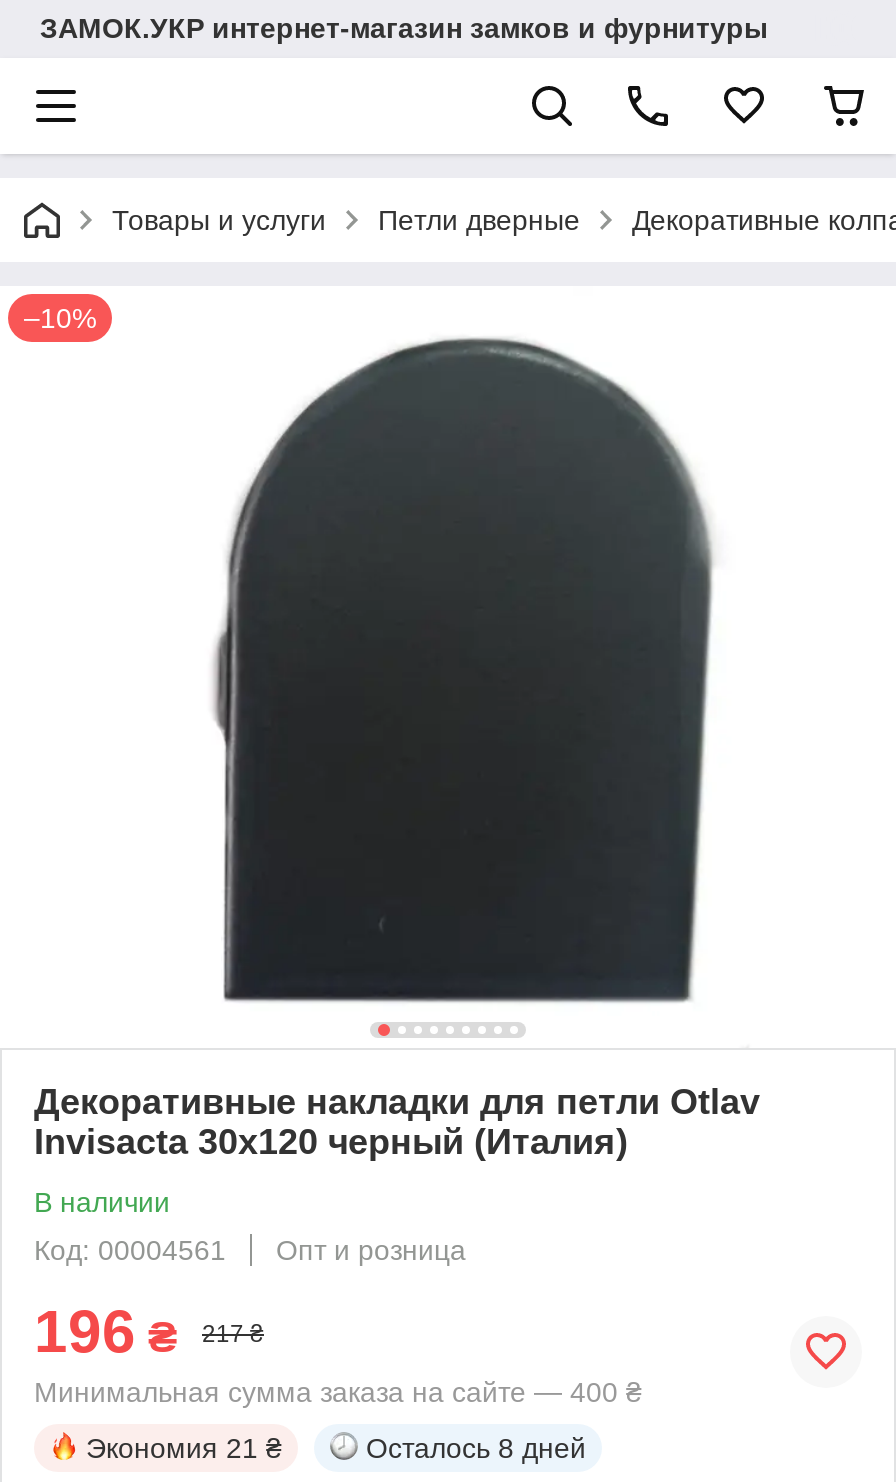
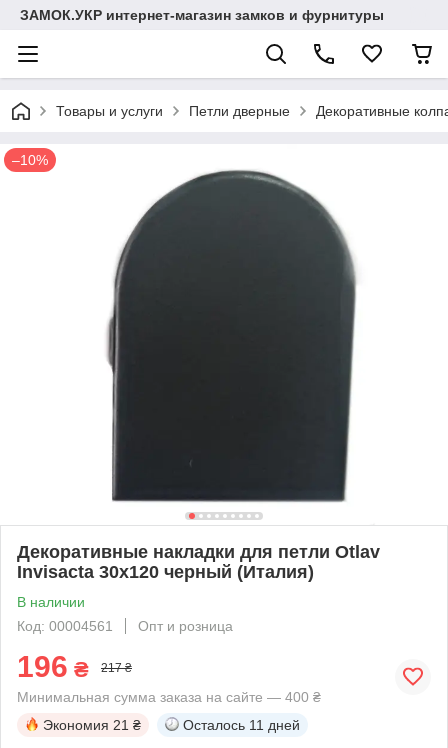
[366,1432,586,1464] Осталось 8 дней -> [183,717,300,733] Осталось 11 дней

